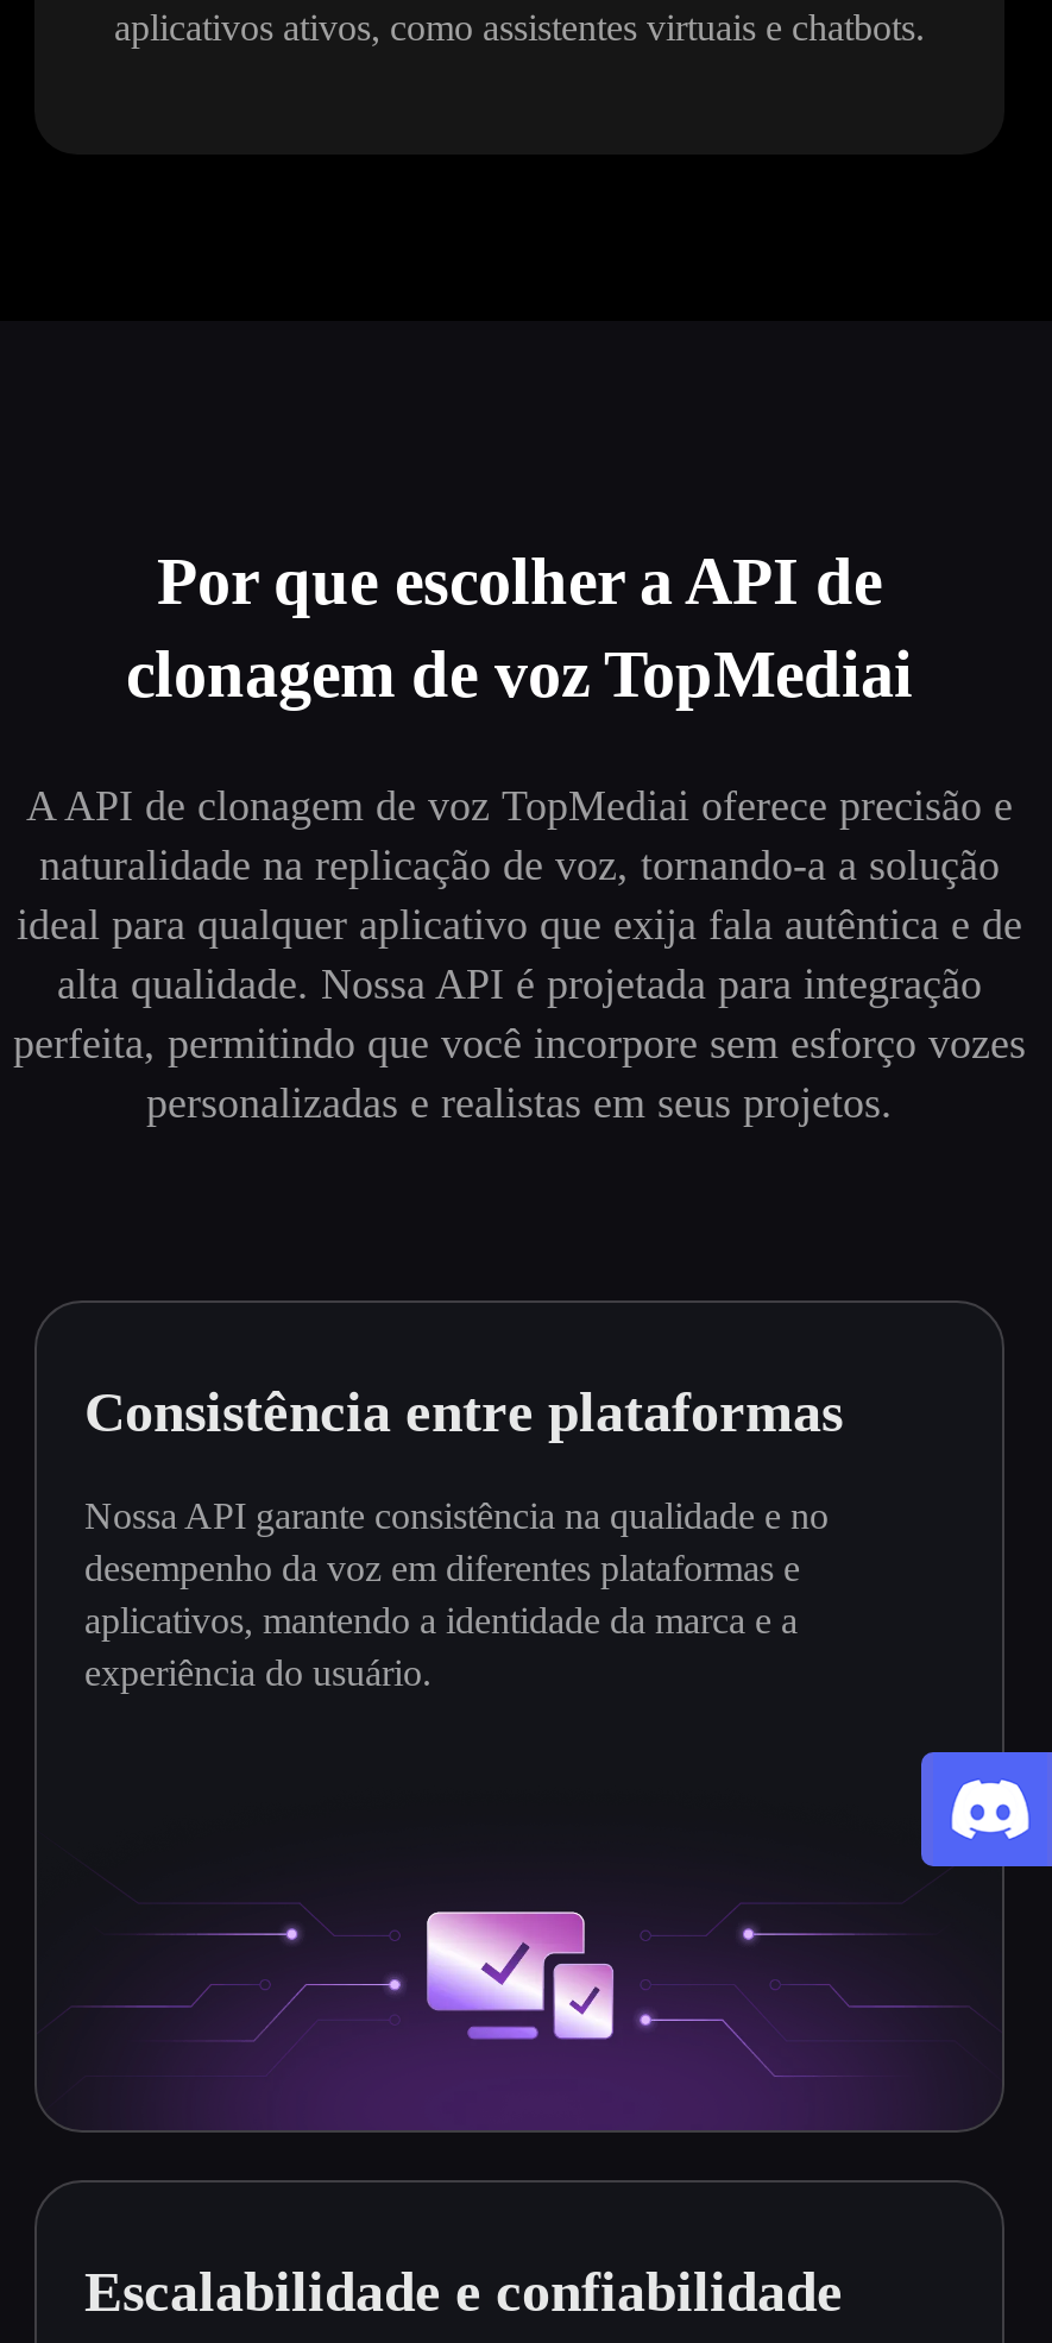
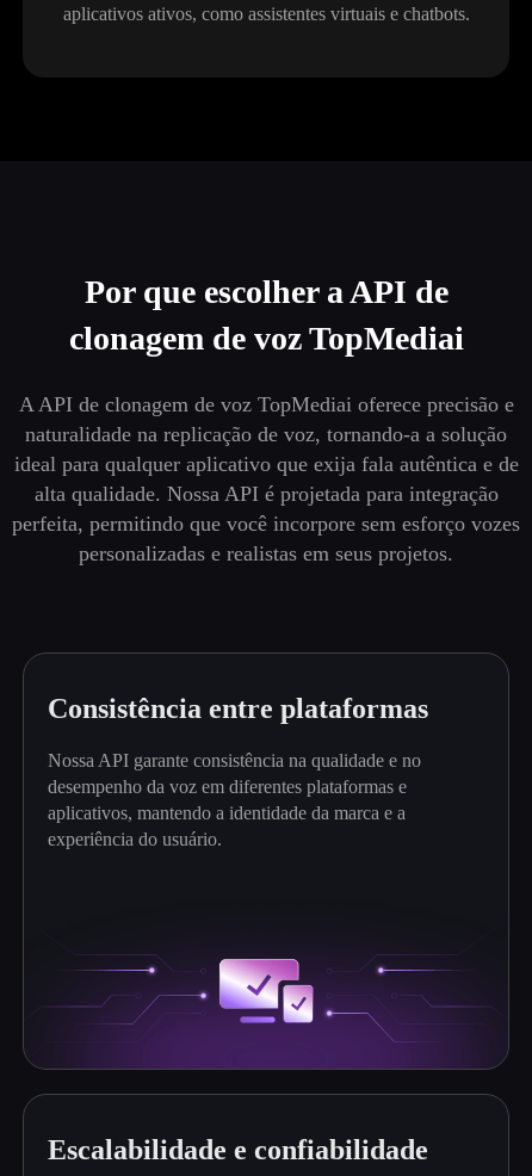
[919,1750,1045,1869] [image] -> none

